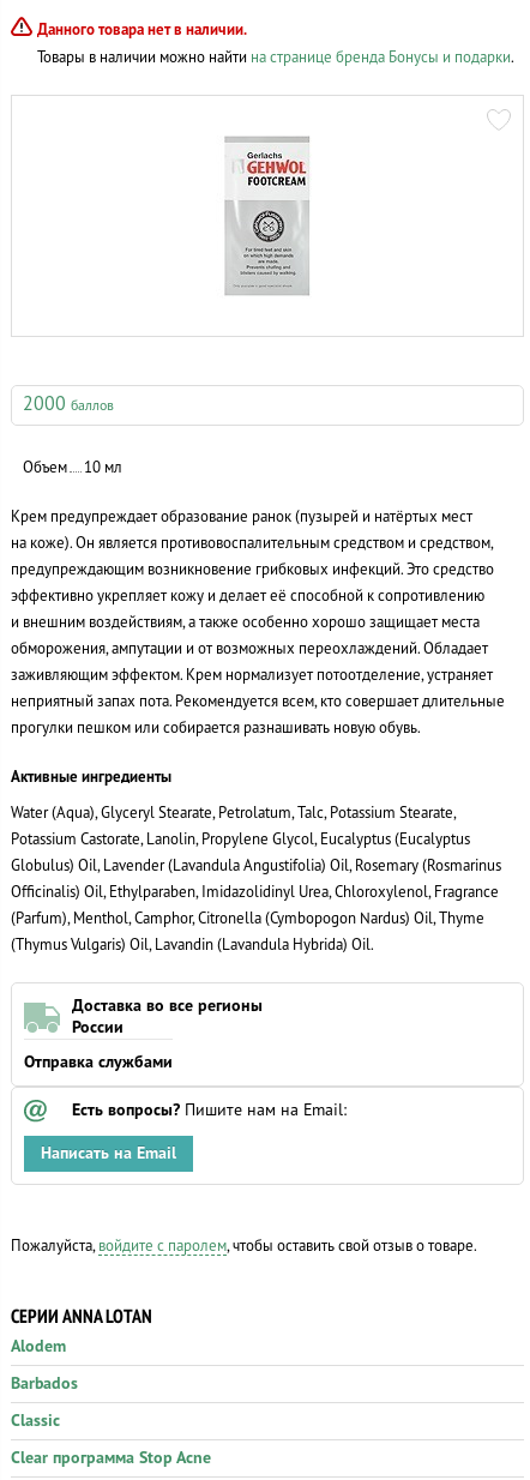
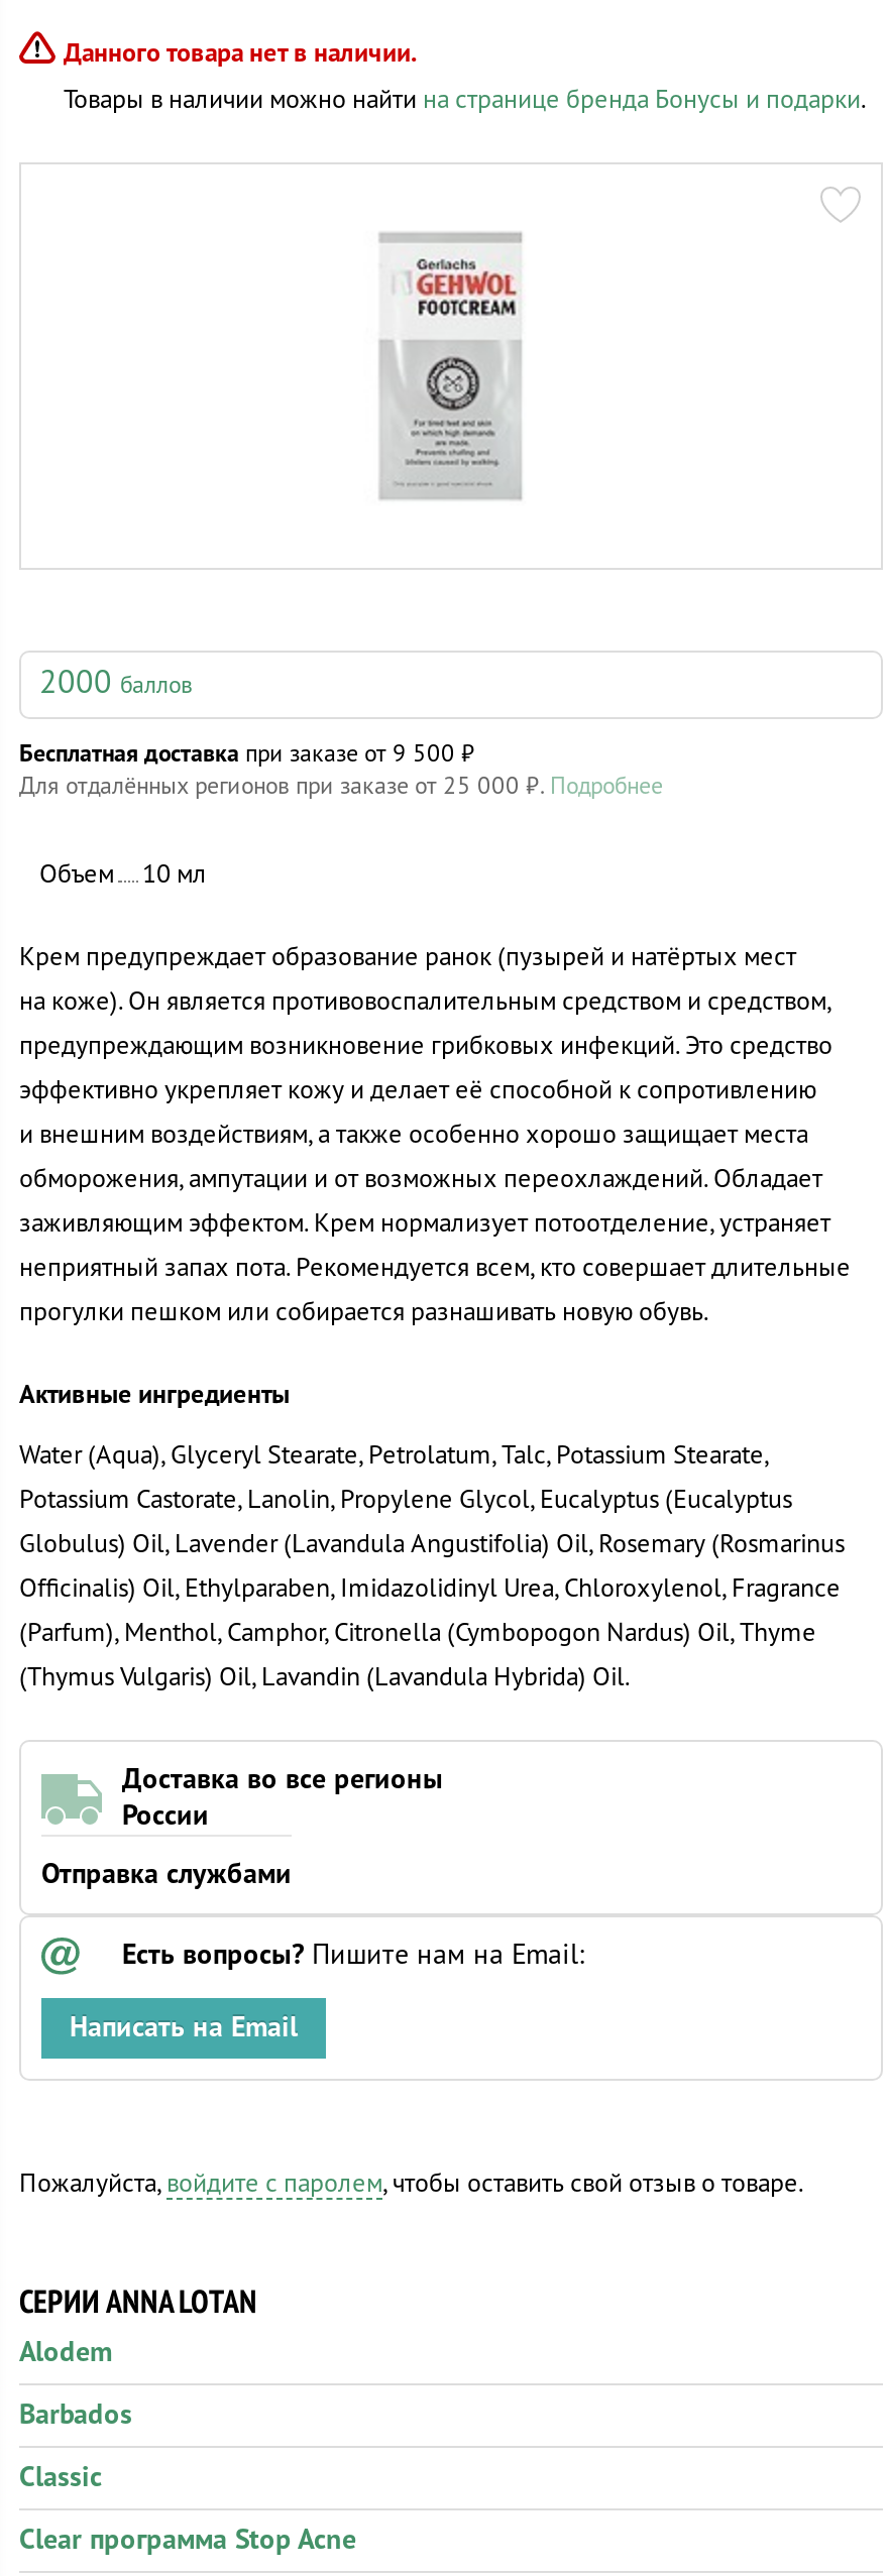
none -> [19,739,663,800] Бесплатная доставка при заказе от 9 500 ₽ | Для отдалённых регионов при заказе от 25 000 ₽. Подробнее

